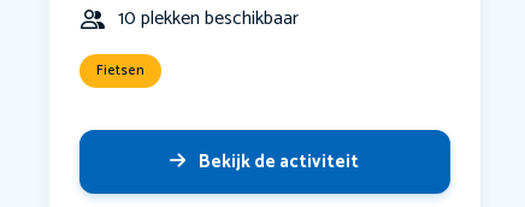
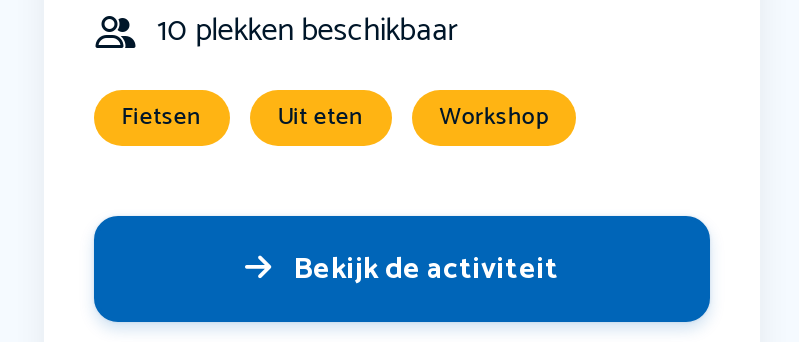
none -> [278,99,548,137] Uit eten | Workshop

